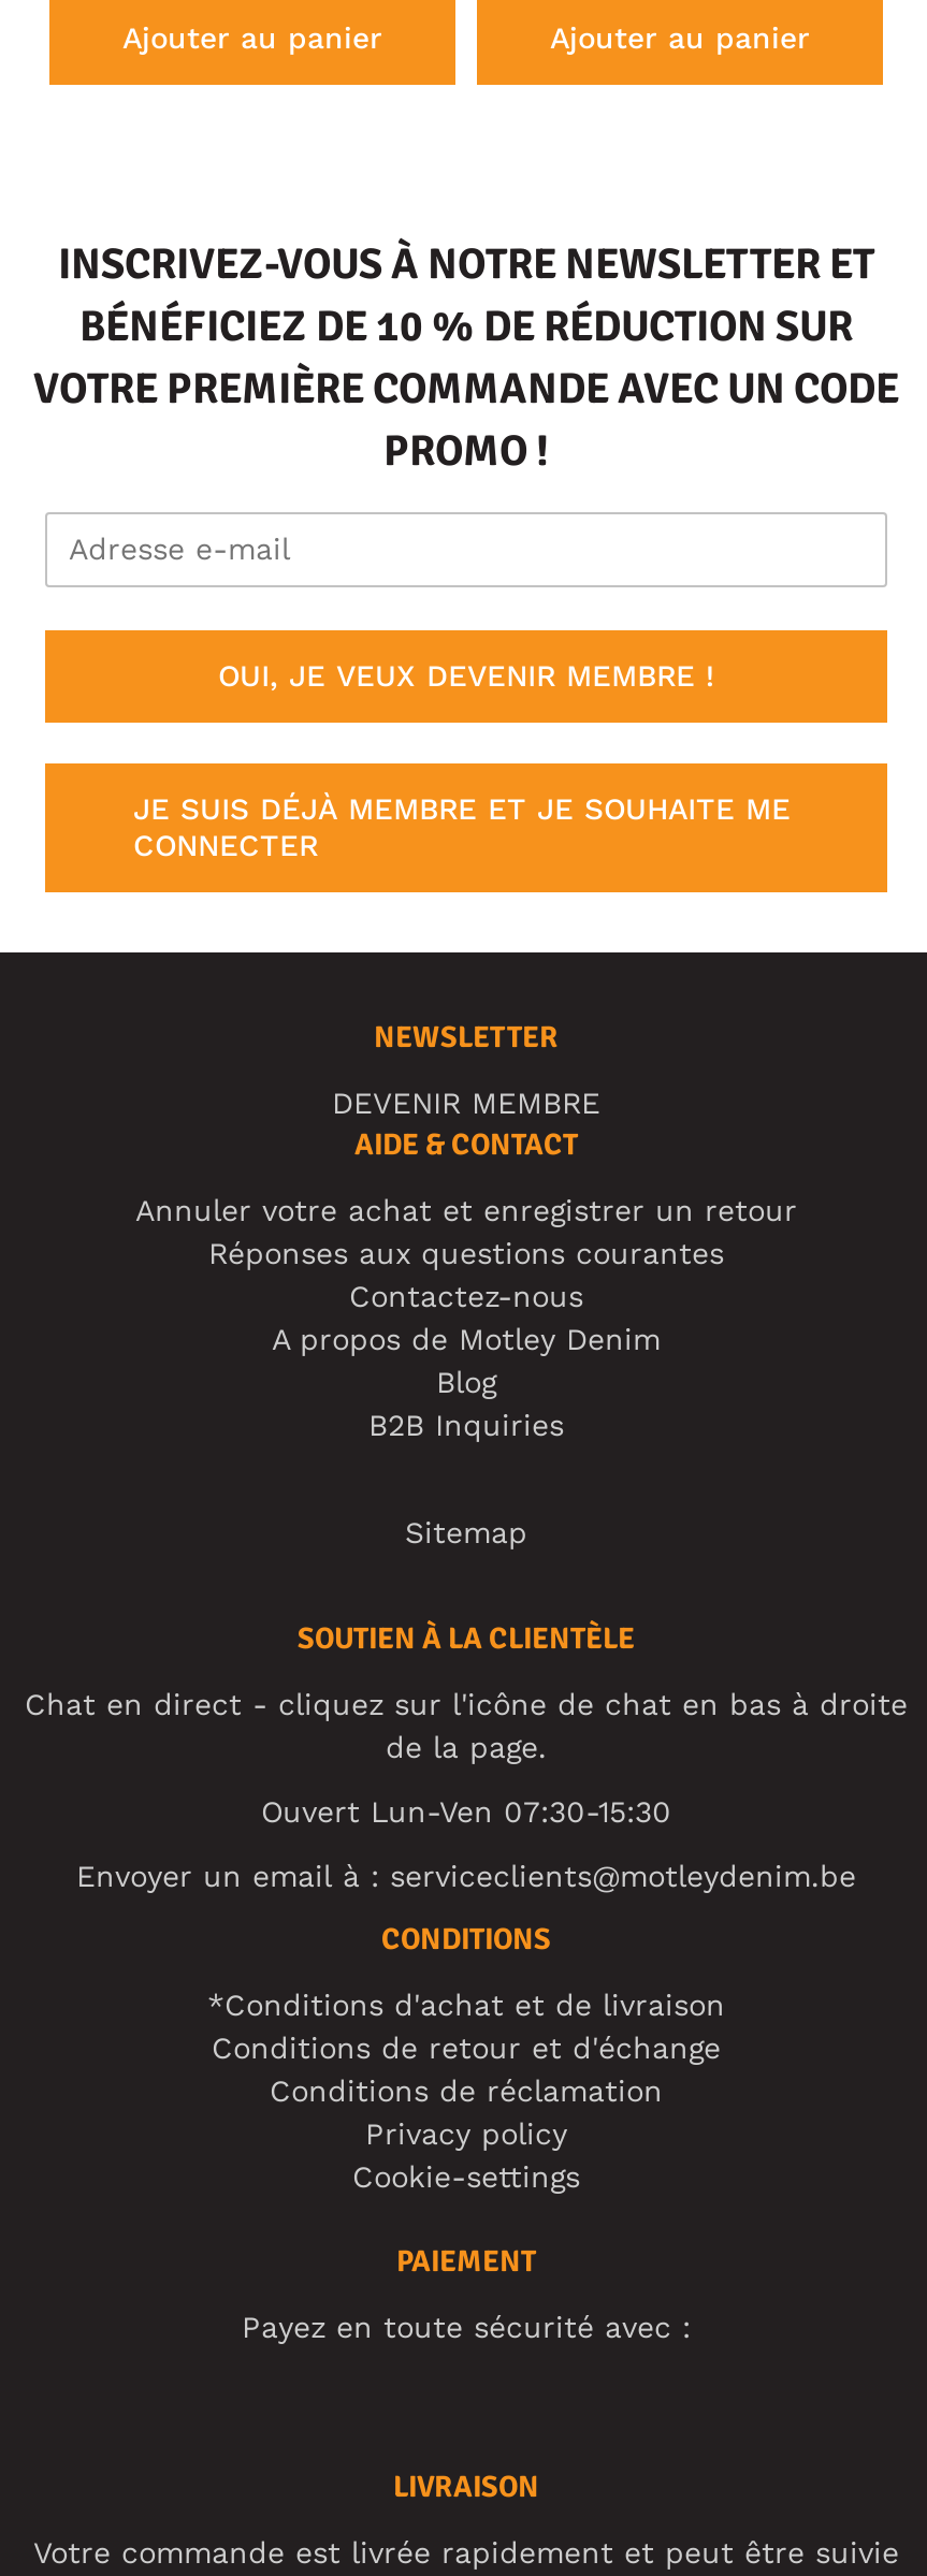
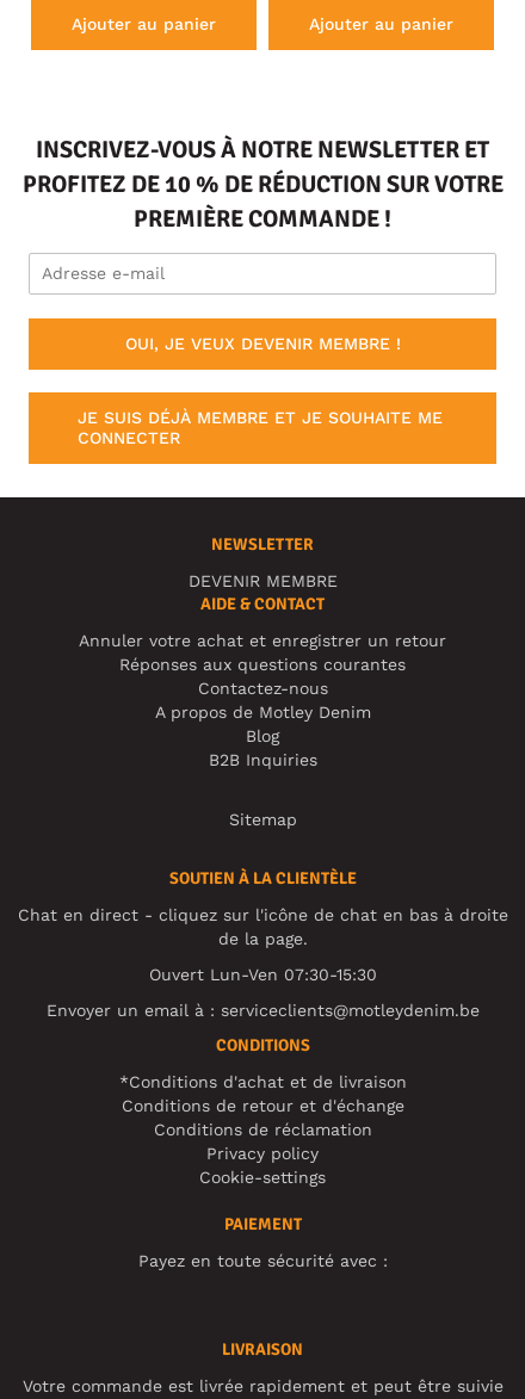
[33,299,899,477] BÉNÉFICIEZ DE 10 % DE RÉDUCTION SUR | VOTRE PREMIÈRE COMMANDE AVEC UN CODE | PROMO ! -> [22,169,503,234] PROFITEZ DE 10 % DE RÉDUCTION SUR VOTRE | PREMIÈRE COMMANDE !

